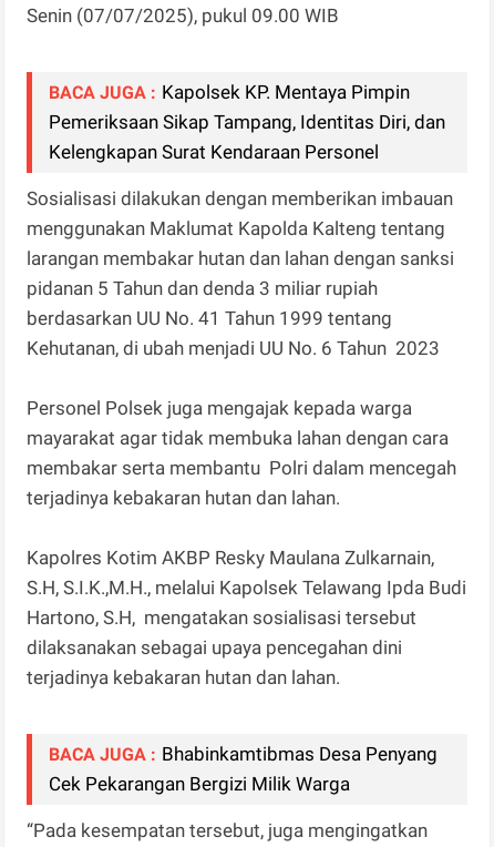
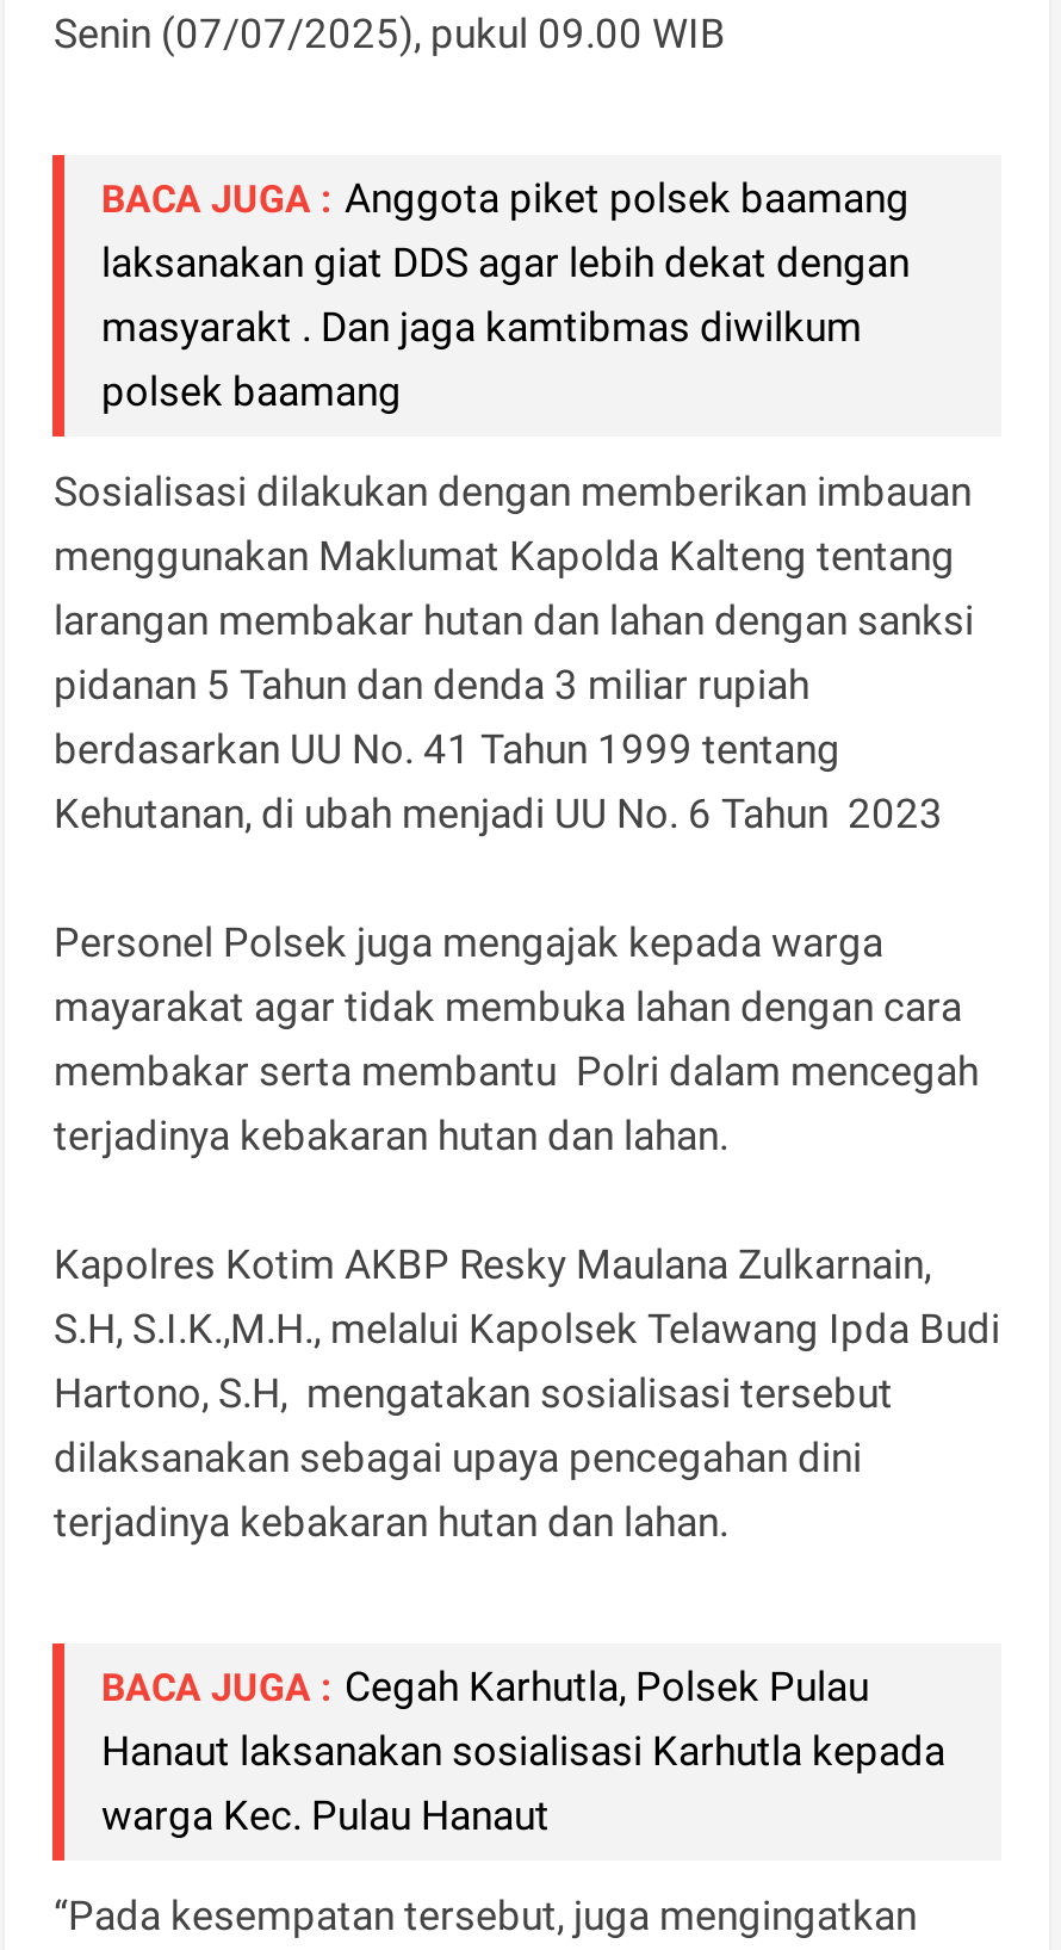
[49,81,446,163] BACA JUGA : Kapolsek KP. Mentaya Pimpin | Pemeriksaan Sikap Tampang, Identitas Diri, dan | Kelengkapan Surat Kendaraan Personel -> [101,174,910,415] BACA JUGA : Anggota piket polsek baamang | laksanakan giat DDS agar lebih dekat dengan | masyarakt . Dan jaga kamtibmas diwilkum | polsek baamang
[49,743,438,795] BACA JUGA : Bhabinkamtibmas Desa Penyang | Cek Pekarangan Bergizi Milik Warga -> [101,1662,945,1839] BACA JUGA : Cegah Karhutla, Polsek Pulau | Hanaut laksanakan sosialisasi Karhutla kepada | warga Kec. Pulau Hanaut

